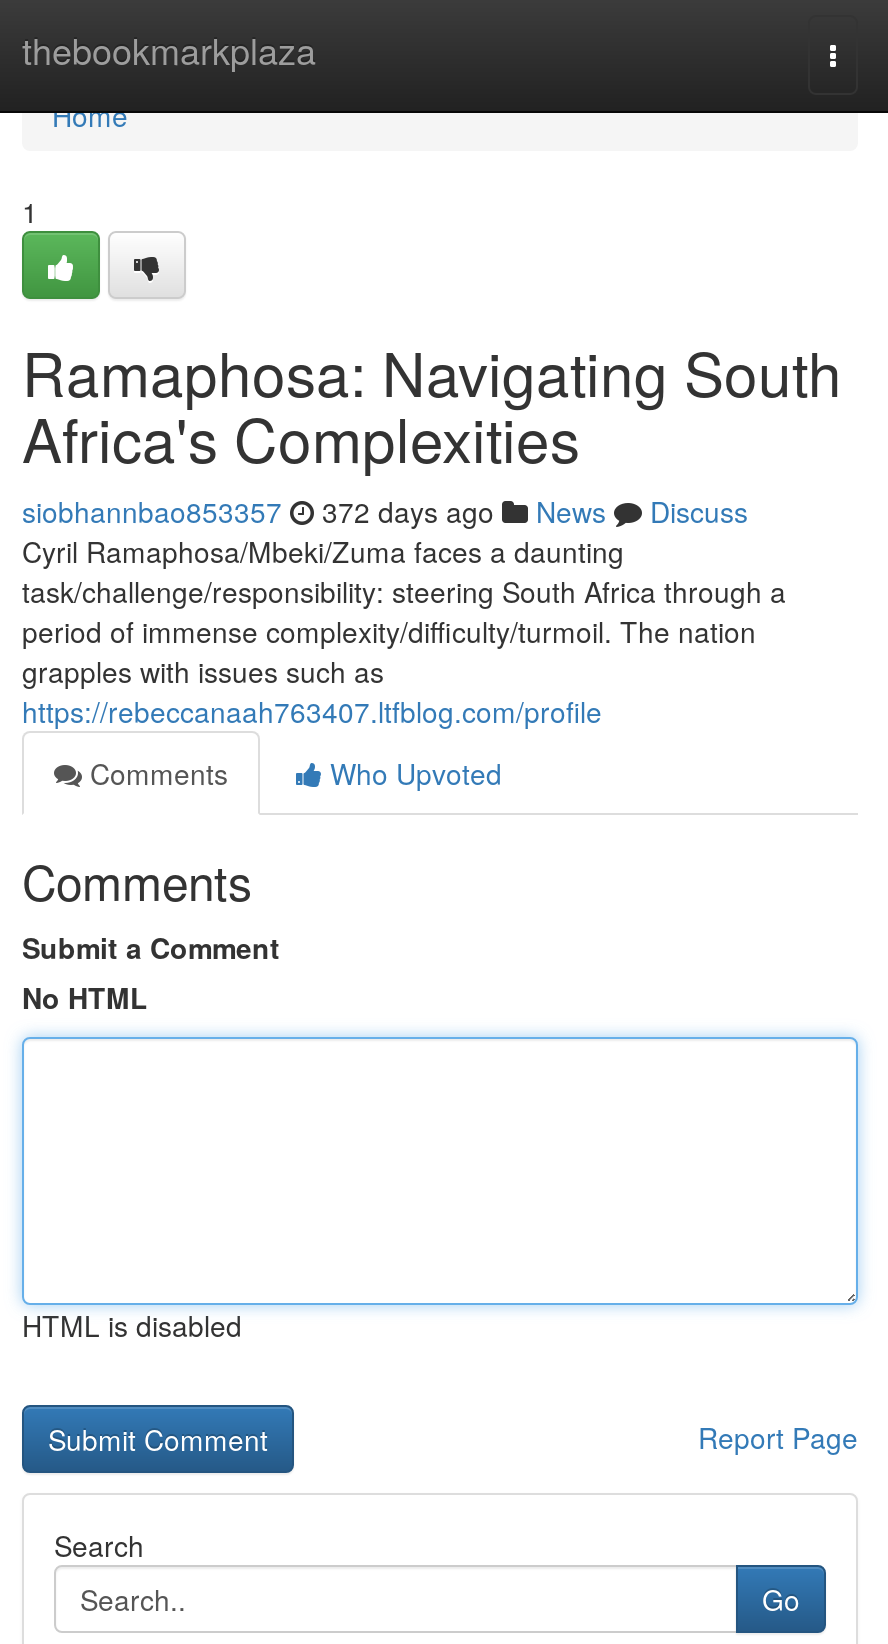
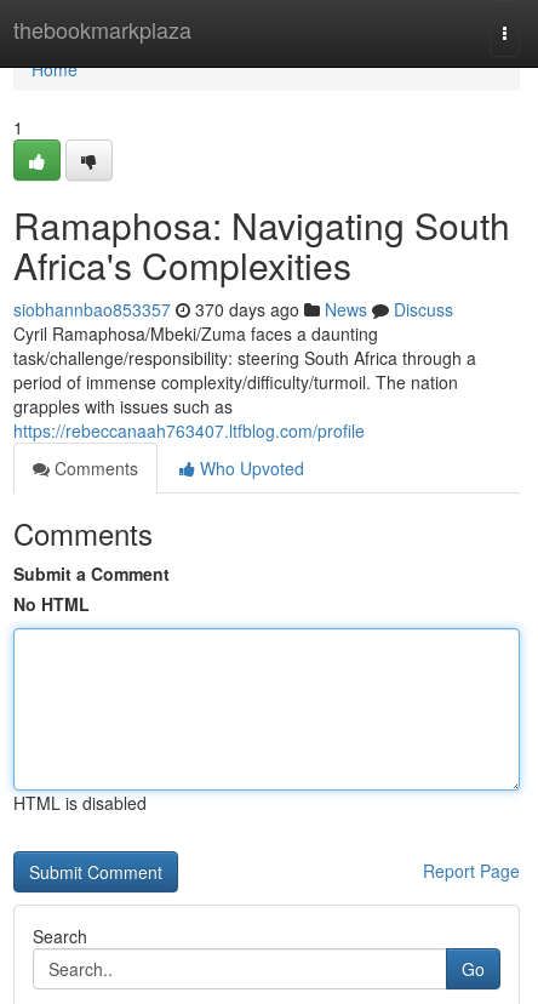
[22,491,748,531] siobhannbao853357 372 days ago News Discuss -> [13,297,453,321] siobhannbao853357 370 days ago News Discuss

